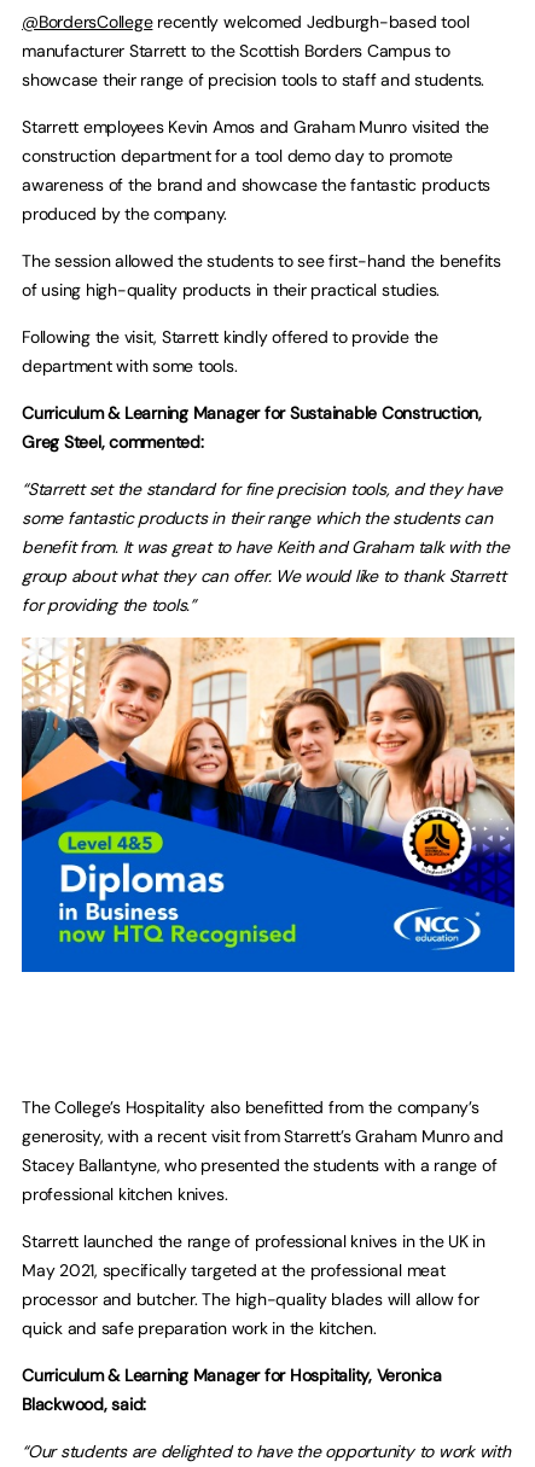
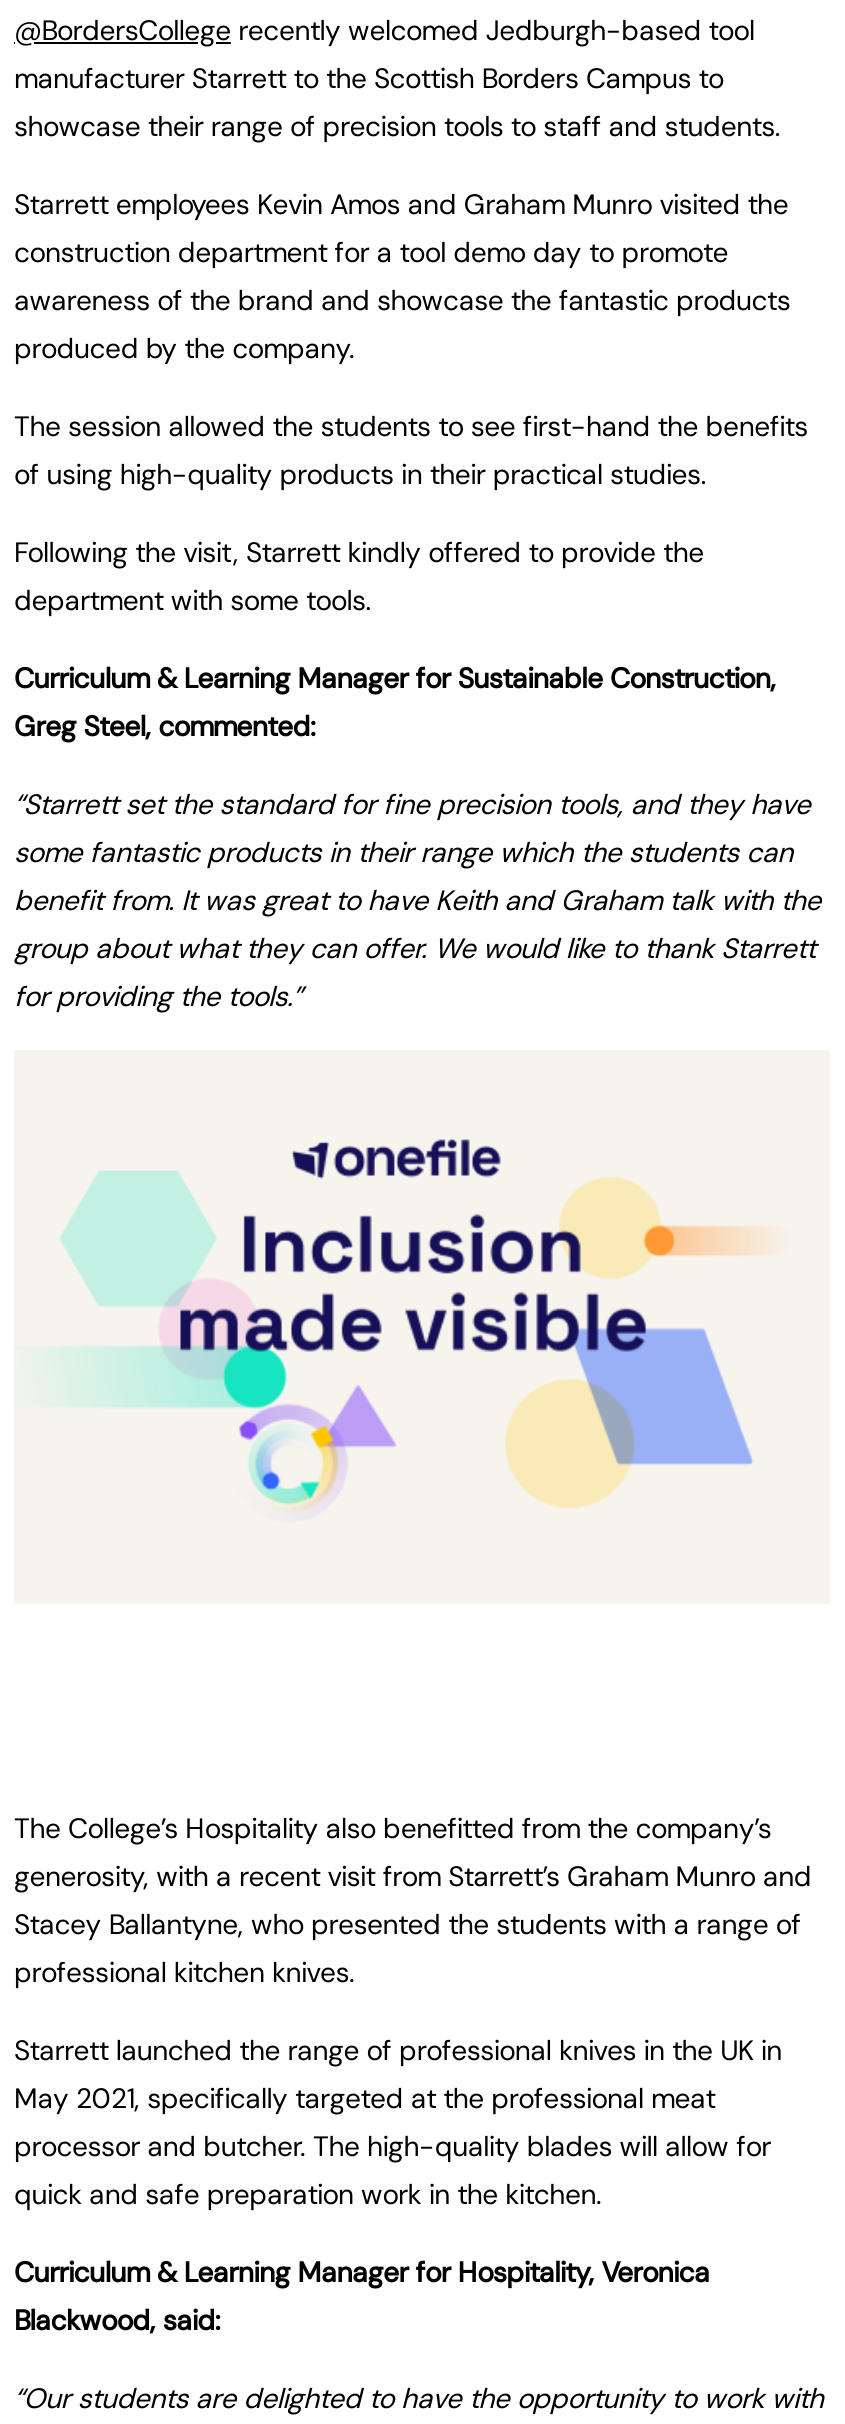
[21,636,516,973] [image] -> [14,1050,830,1604] [image]

